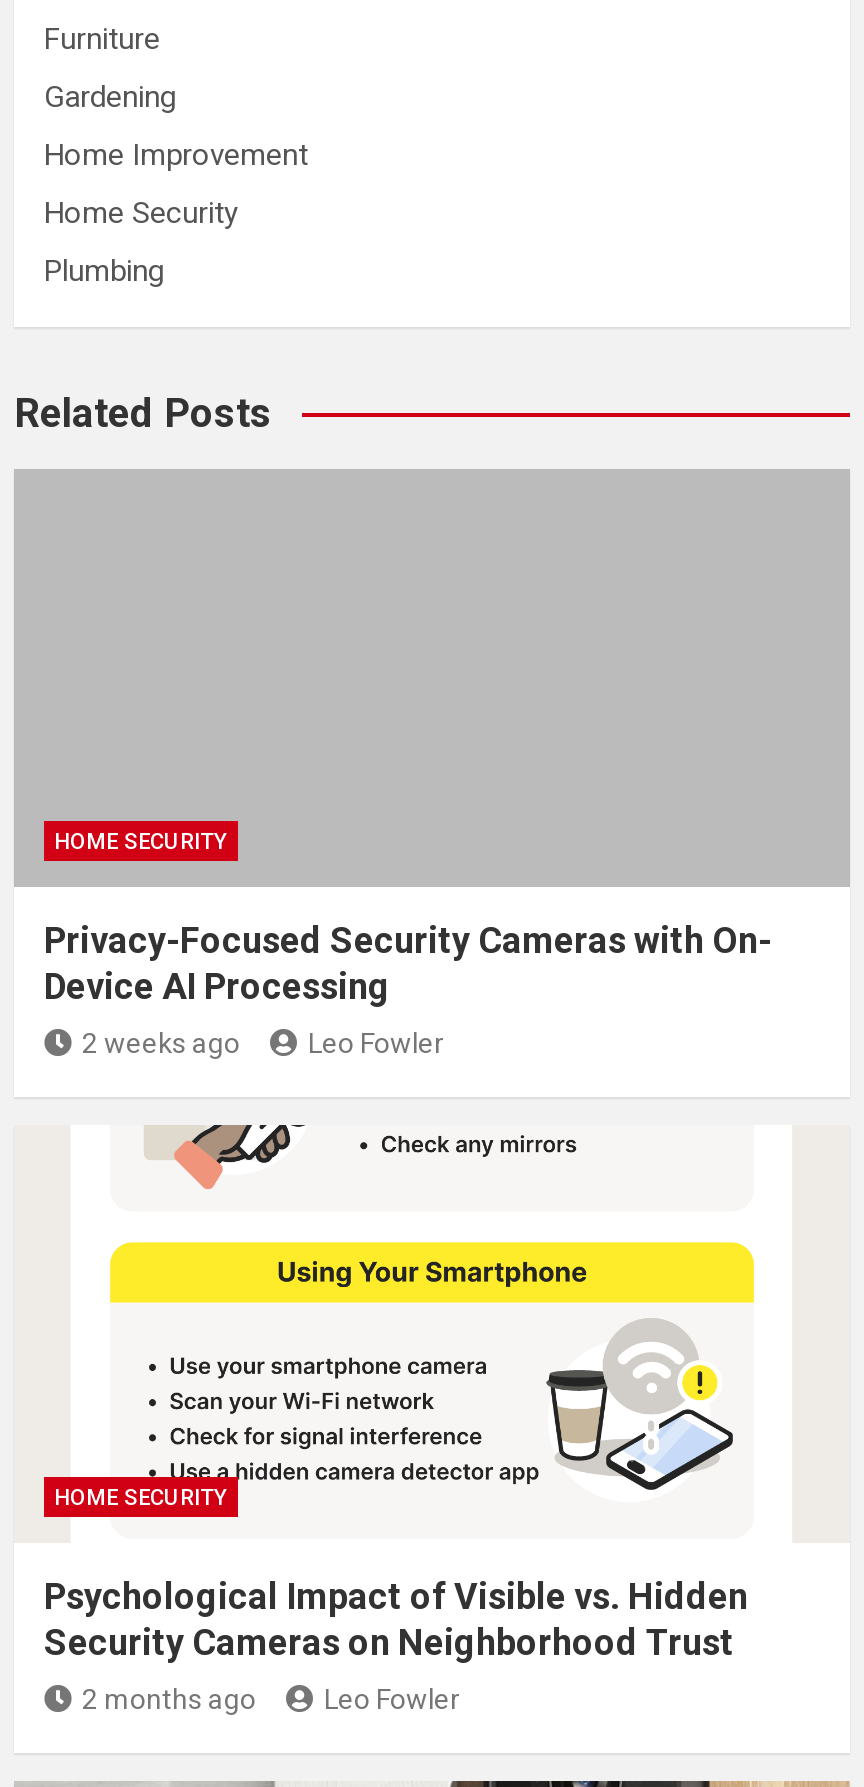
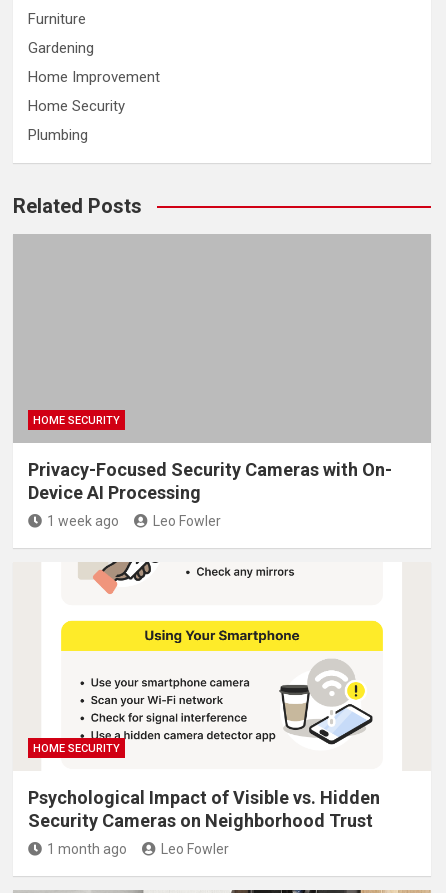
[82,1026,240,1058] 2 weeks ago -> [47,513,119,529] 1 week ago
[82,1682,256,1714] 2 months ago -> [47,841,127,857] 1 month ago

